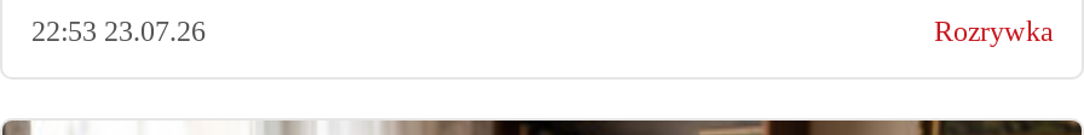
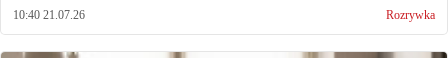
[31,14,206,48] 22:53 23.07.26 -> [13,8,85,22] 10:40 21.07.26

